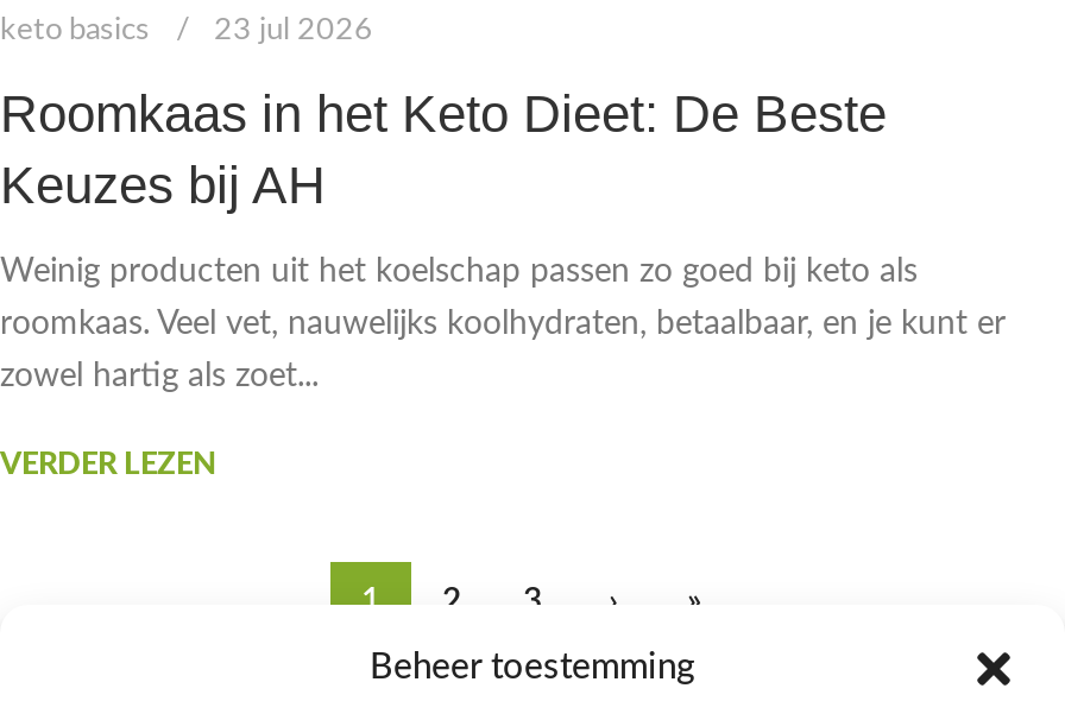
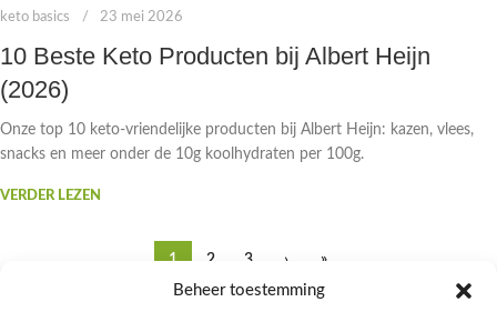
[0,16,1006,394] 23 jul 2026 | Roomkaas in het Keto Dieet: De Beste | Keuzes bij AH | Weinig producten uit het koelschap passen zo goed bij keto als | roomkaas. Veel vet, nauwelijks koolhydraten, betaalbaar, en je kunt er | zowel hartig als zoet... -> [0,10,474,162] 23 mei 2026 | 10 Beste Keto Producten bij Albert Heijn | (2026) | Onze top 10 keto-vriendelijke producten bij Albert Heijn: kazen, vlees, | snacks en meer onder de 10g koolhydraten per 100g.

